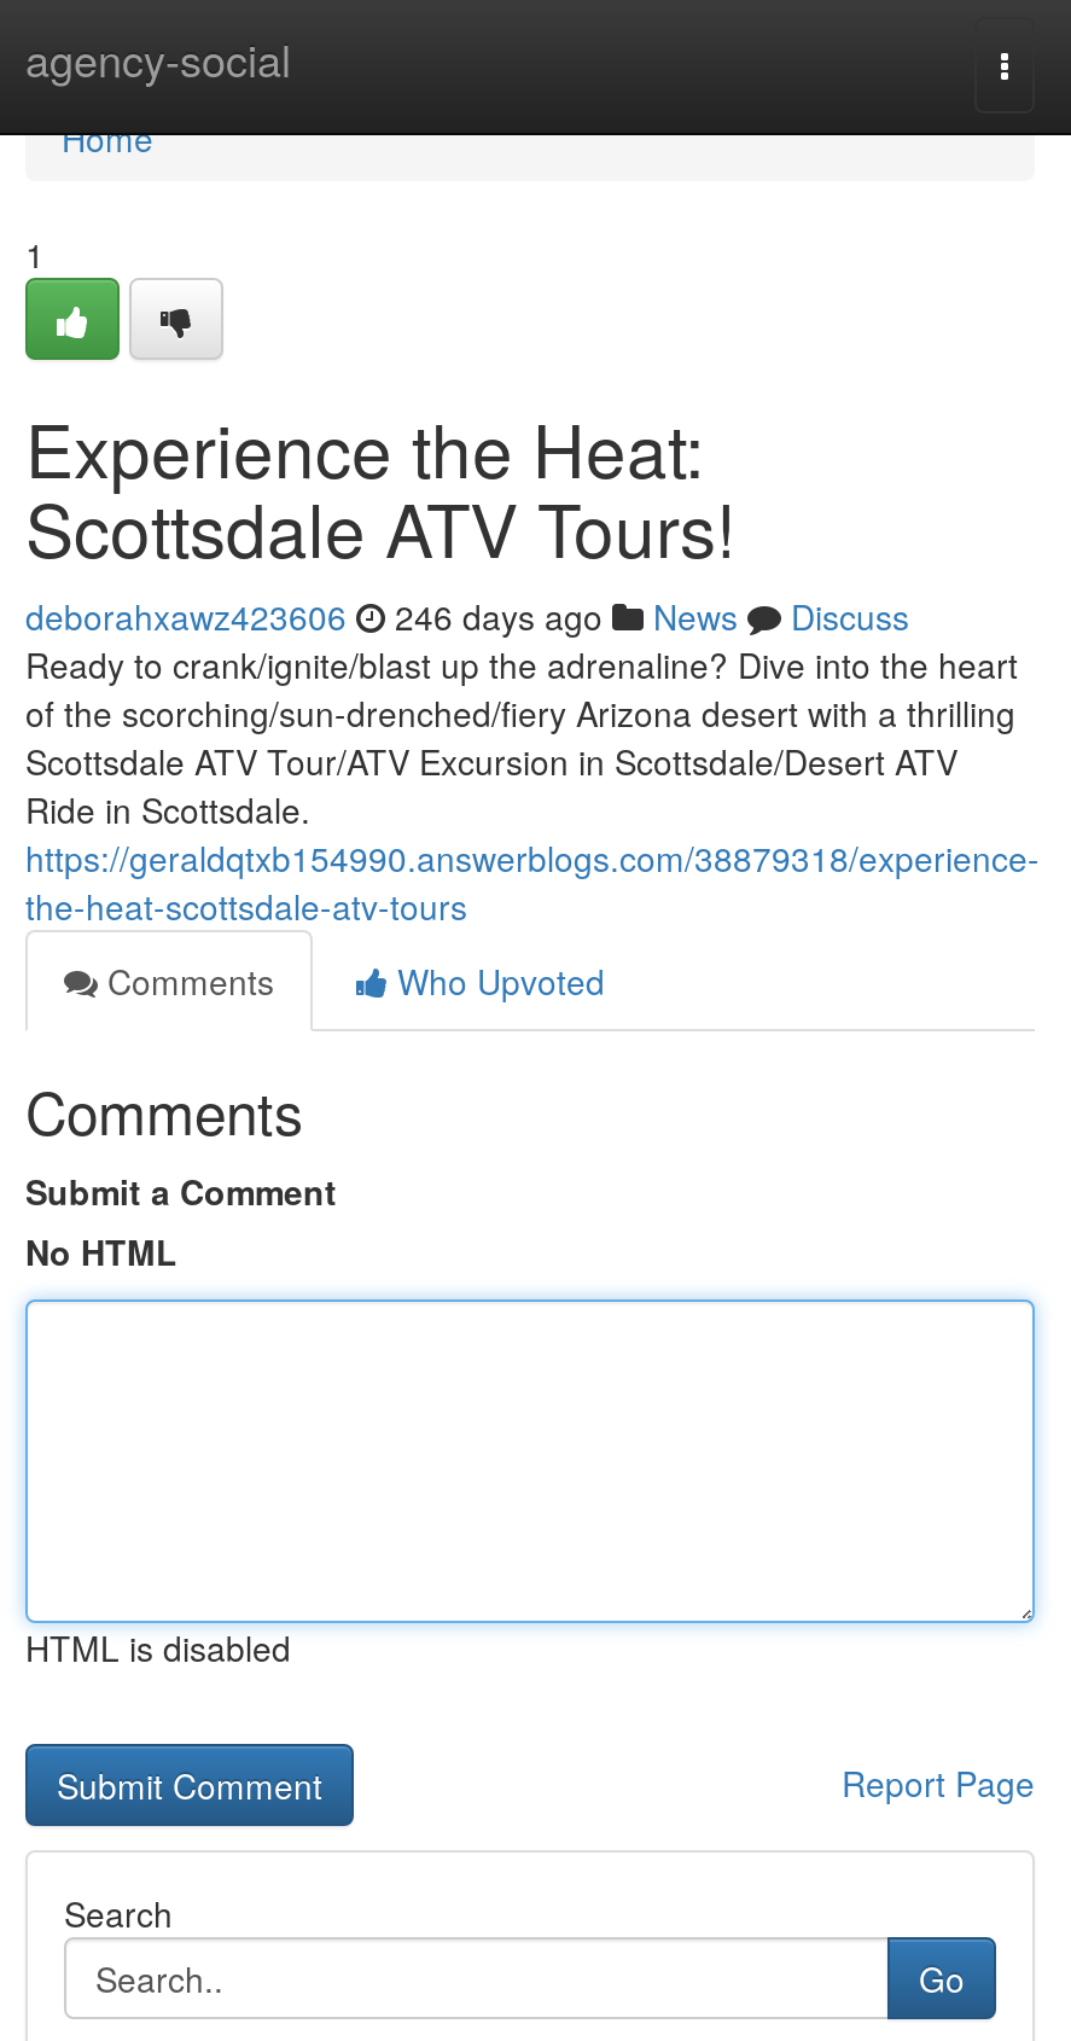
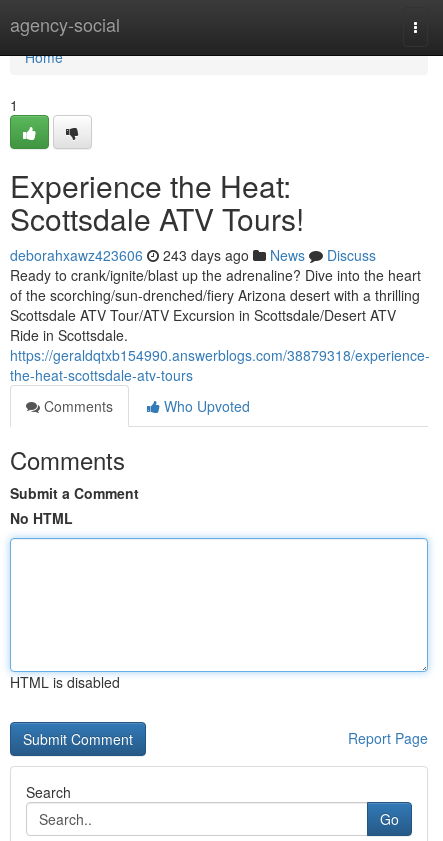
[25,592,909,640] deborahxawz423606 246 days ago News Discuss -> [10,245,376,265] deborahxawz423606 243 days ago News Discuss

